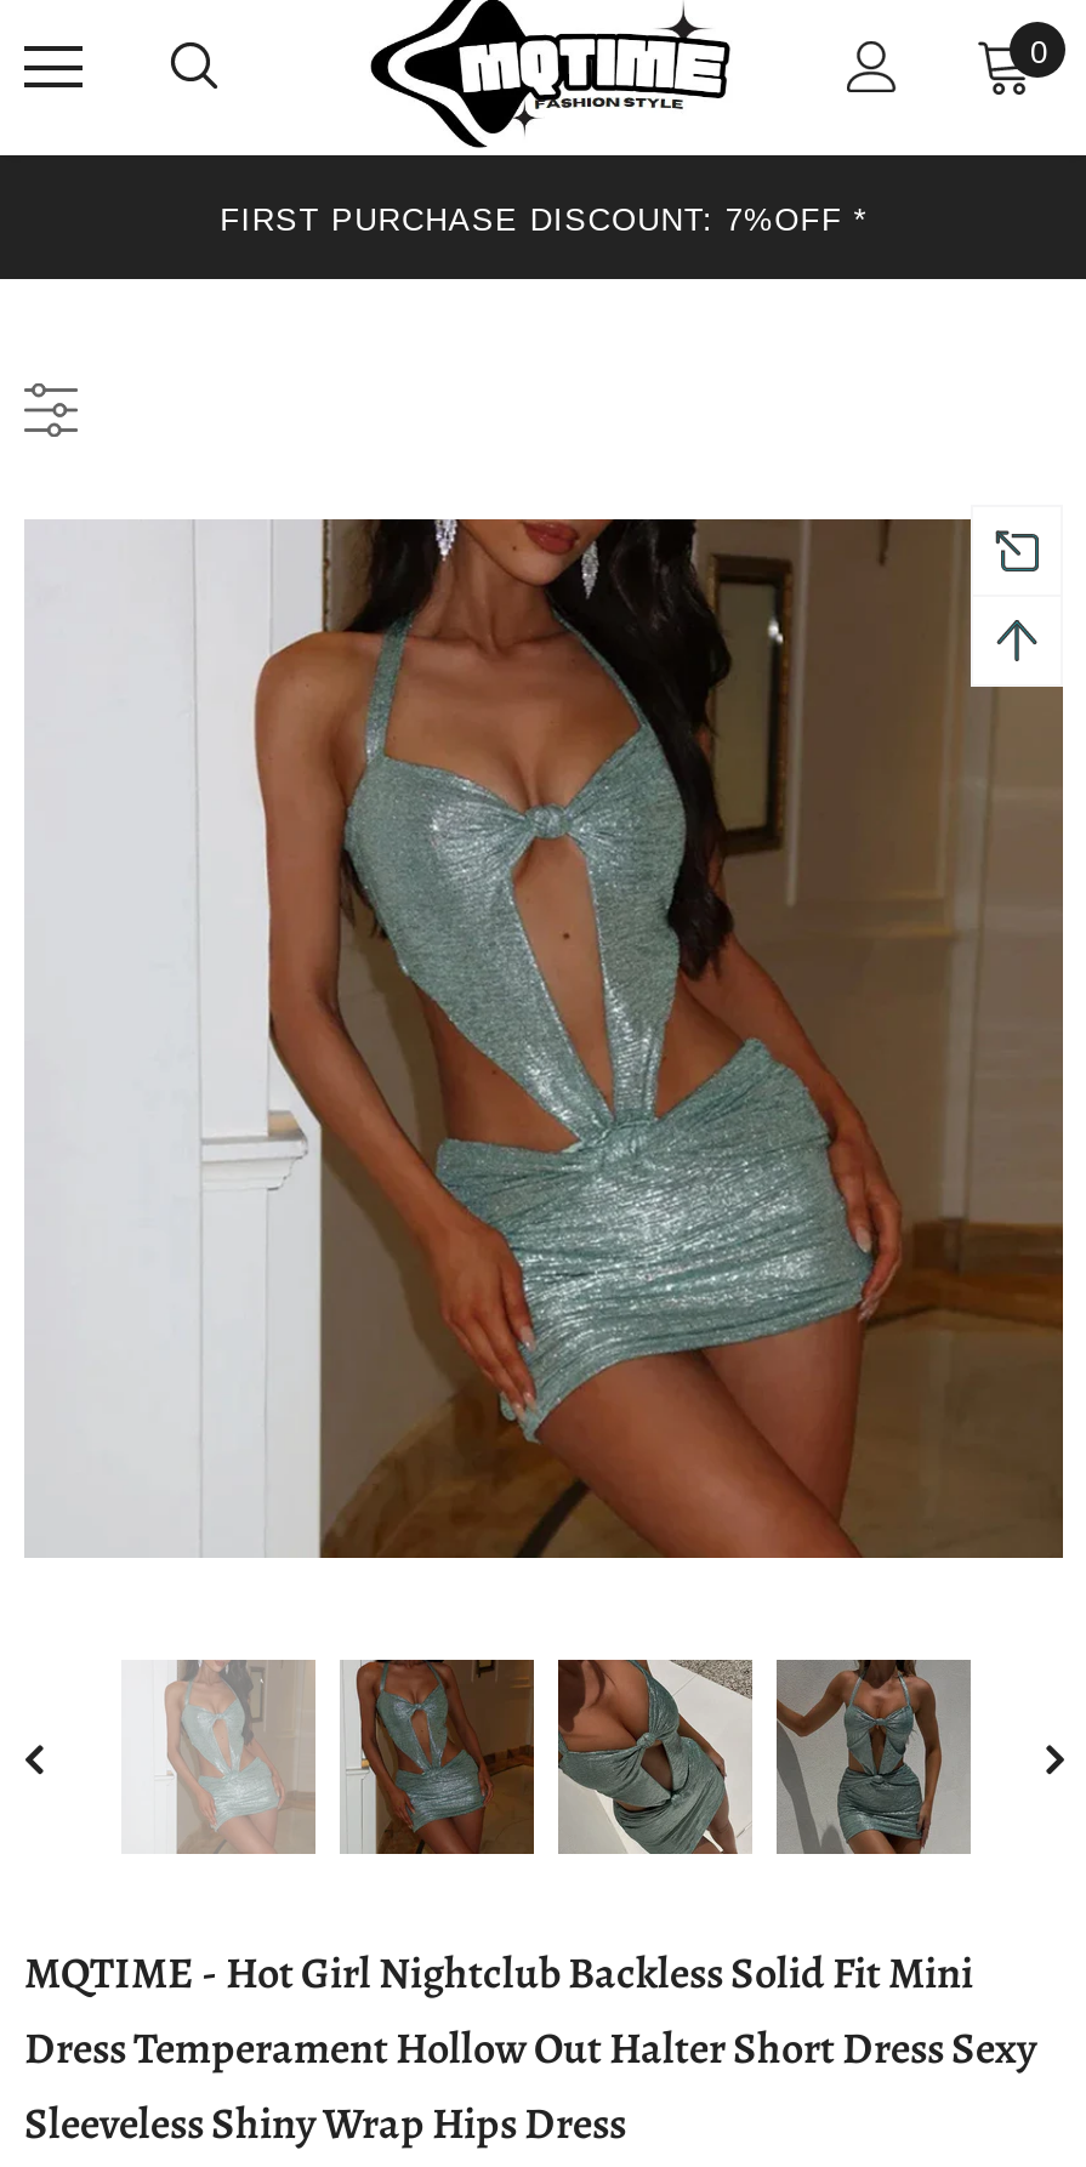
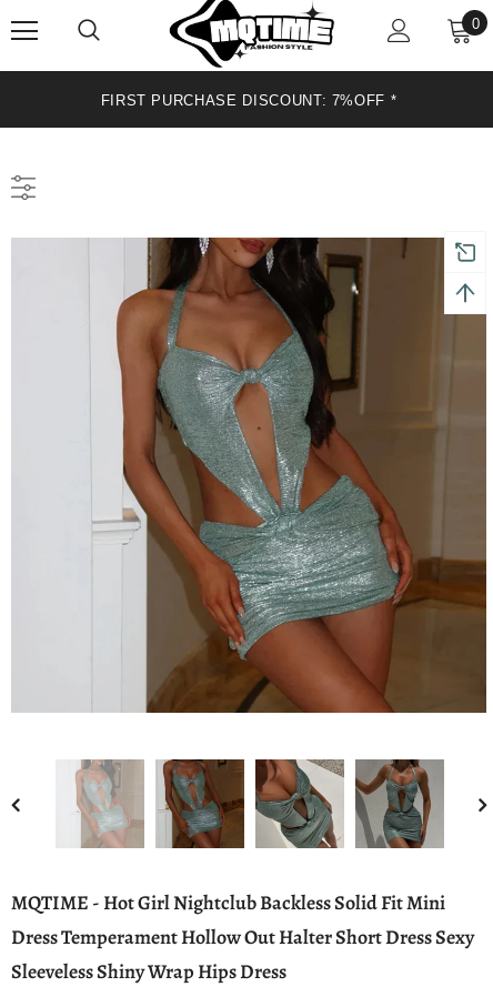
[225,201,862,238] FIRST PURCHASE DISCOUNT: 7%OFF* -> [101,92,397,109] FIRST PURCHASE DISCOUNT: 7%OFF *

